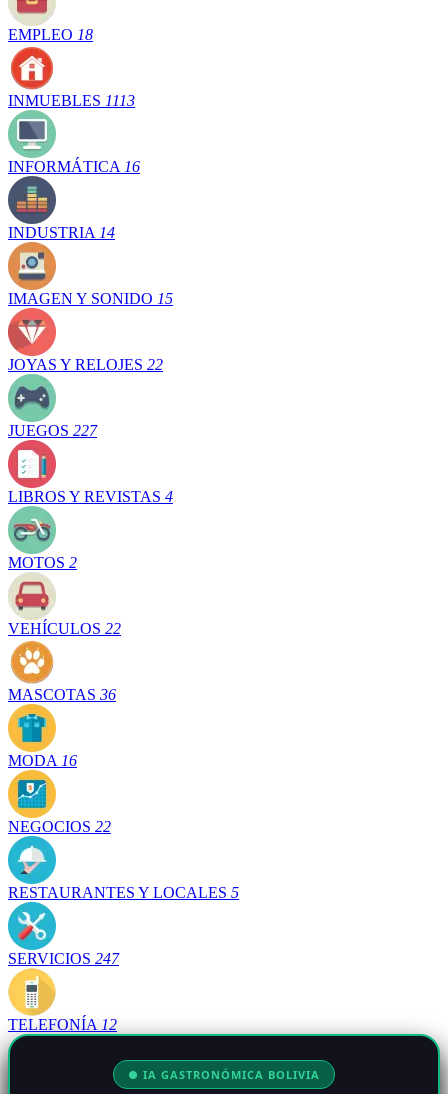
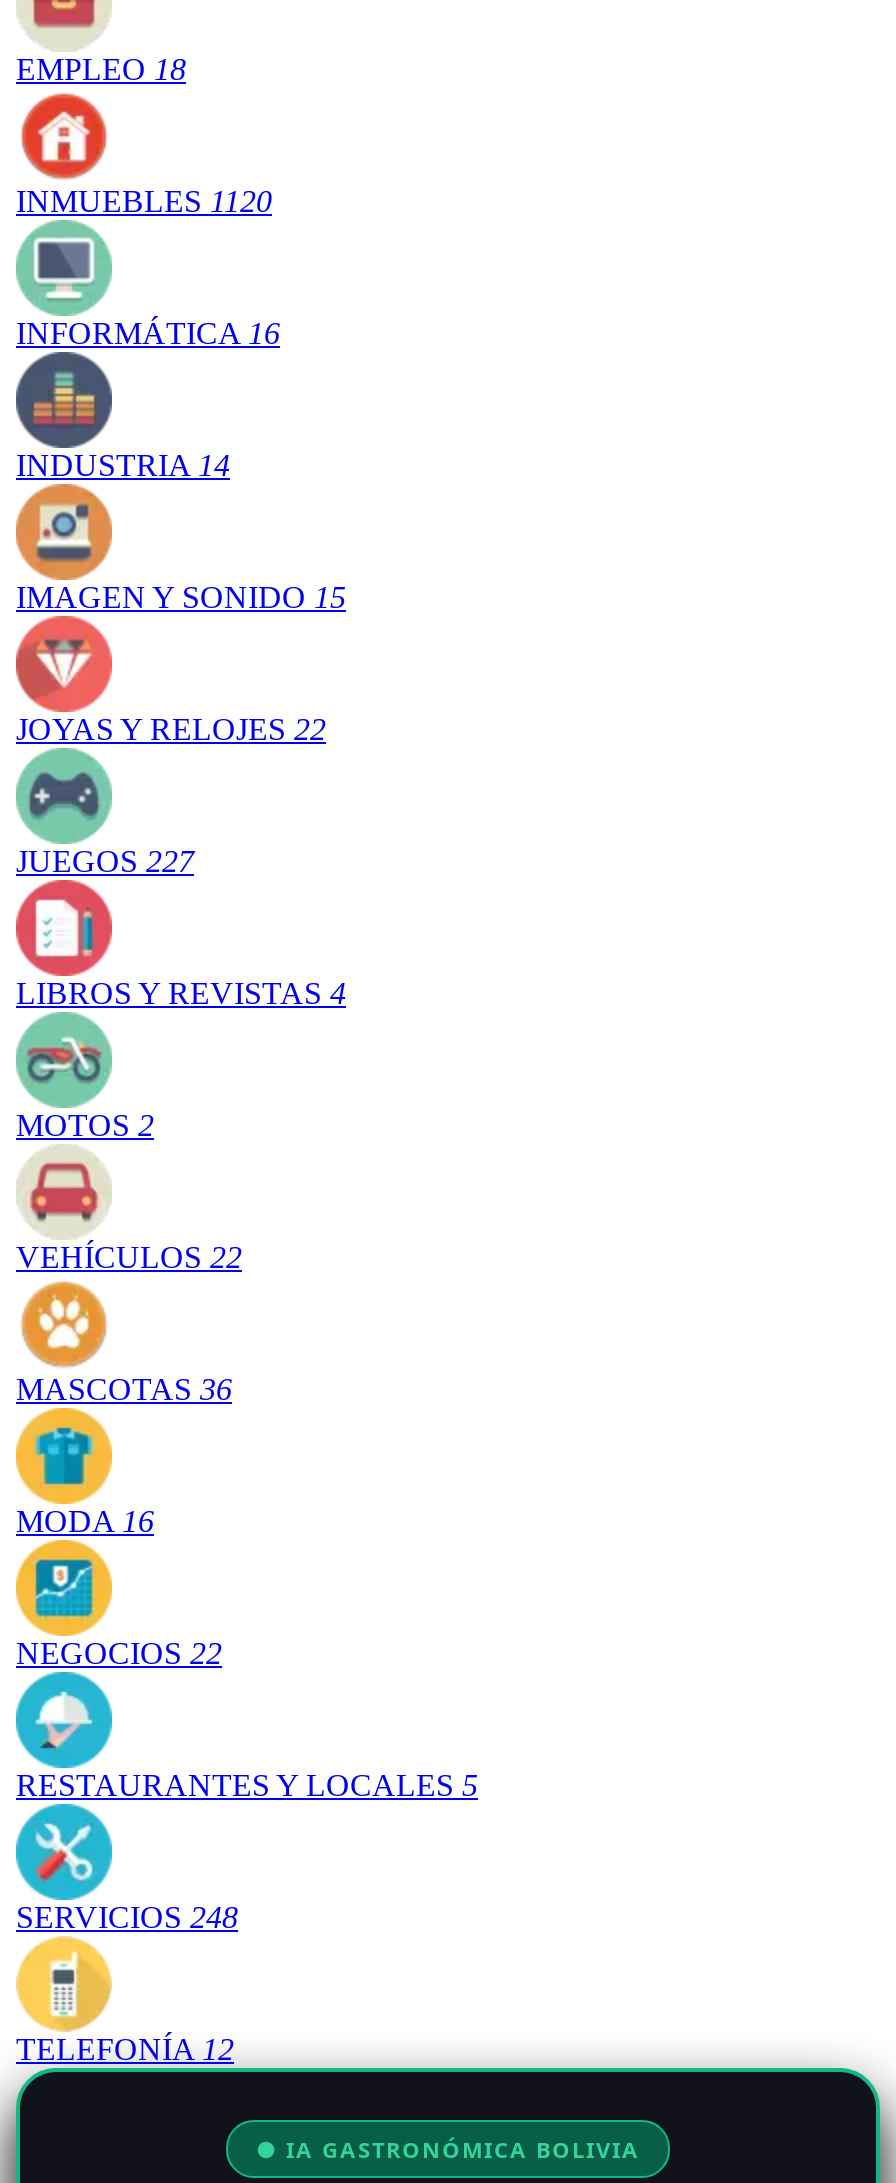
[8,92,135,109] INMUEBLES 1113 -> [16,185,272,219] INMUEBLES 1120
[8,950,119,967] SERVICIOS 247 -> [16,1901,238,1935] SERVICIOS 248

